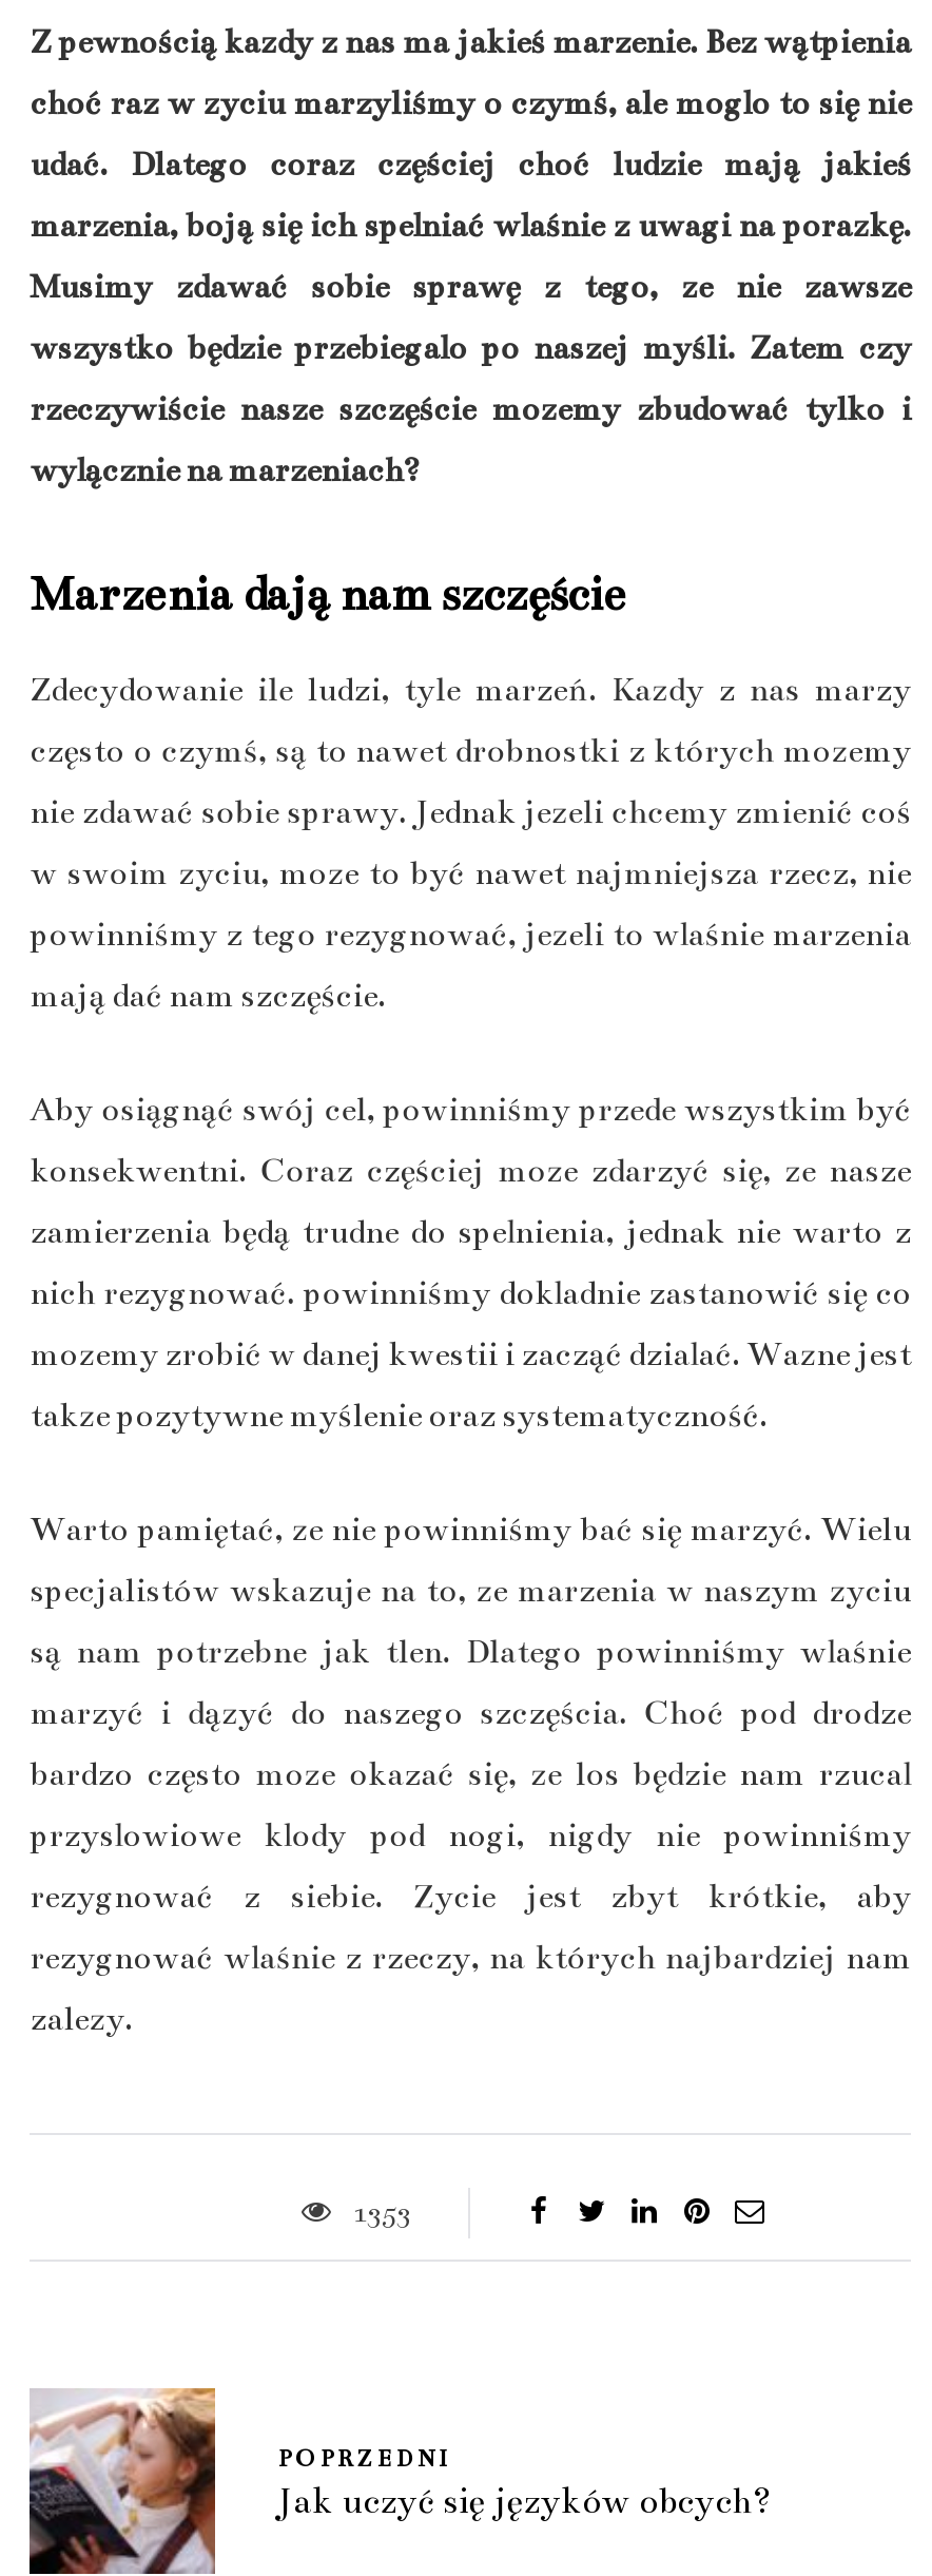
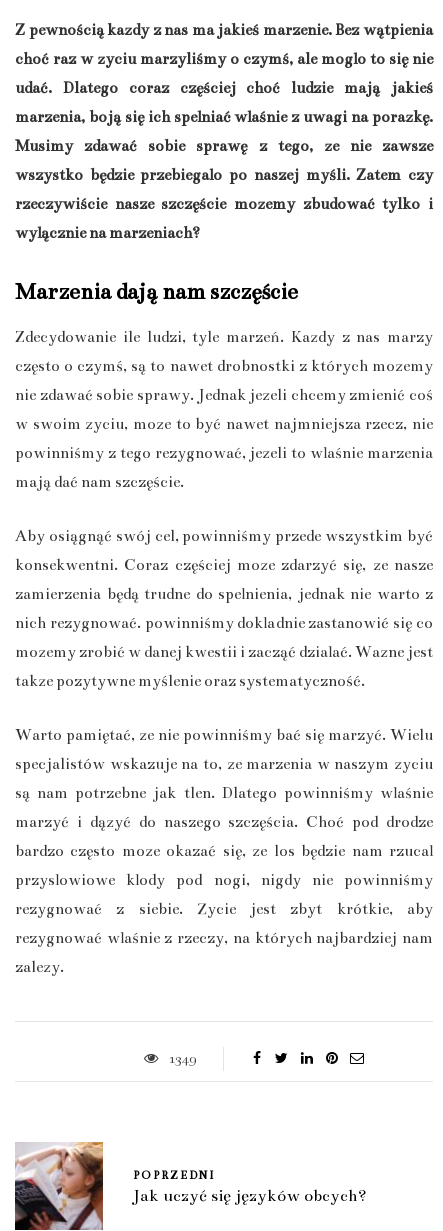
[352,2197,411,2231] 1353 -> [168,1051,196,1067] 1349

